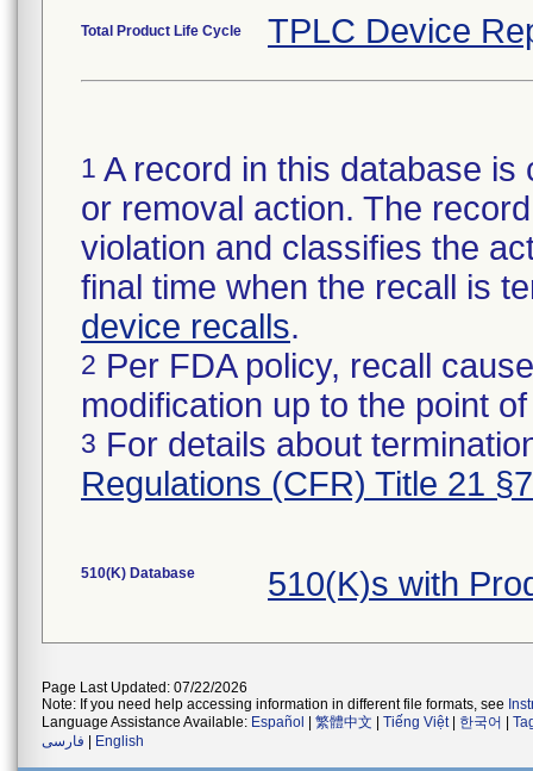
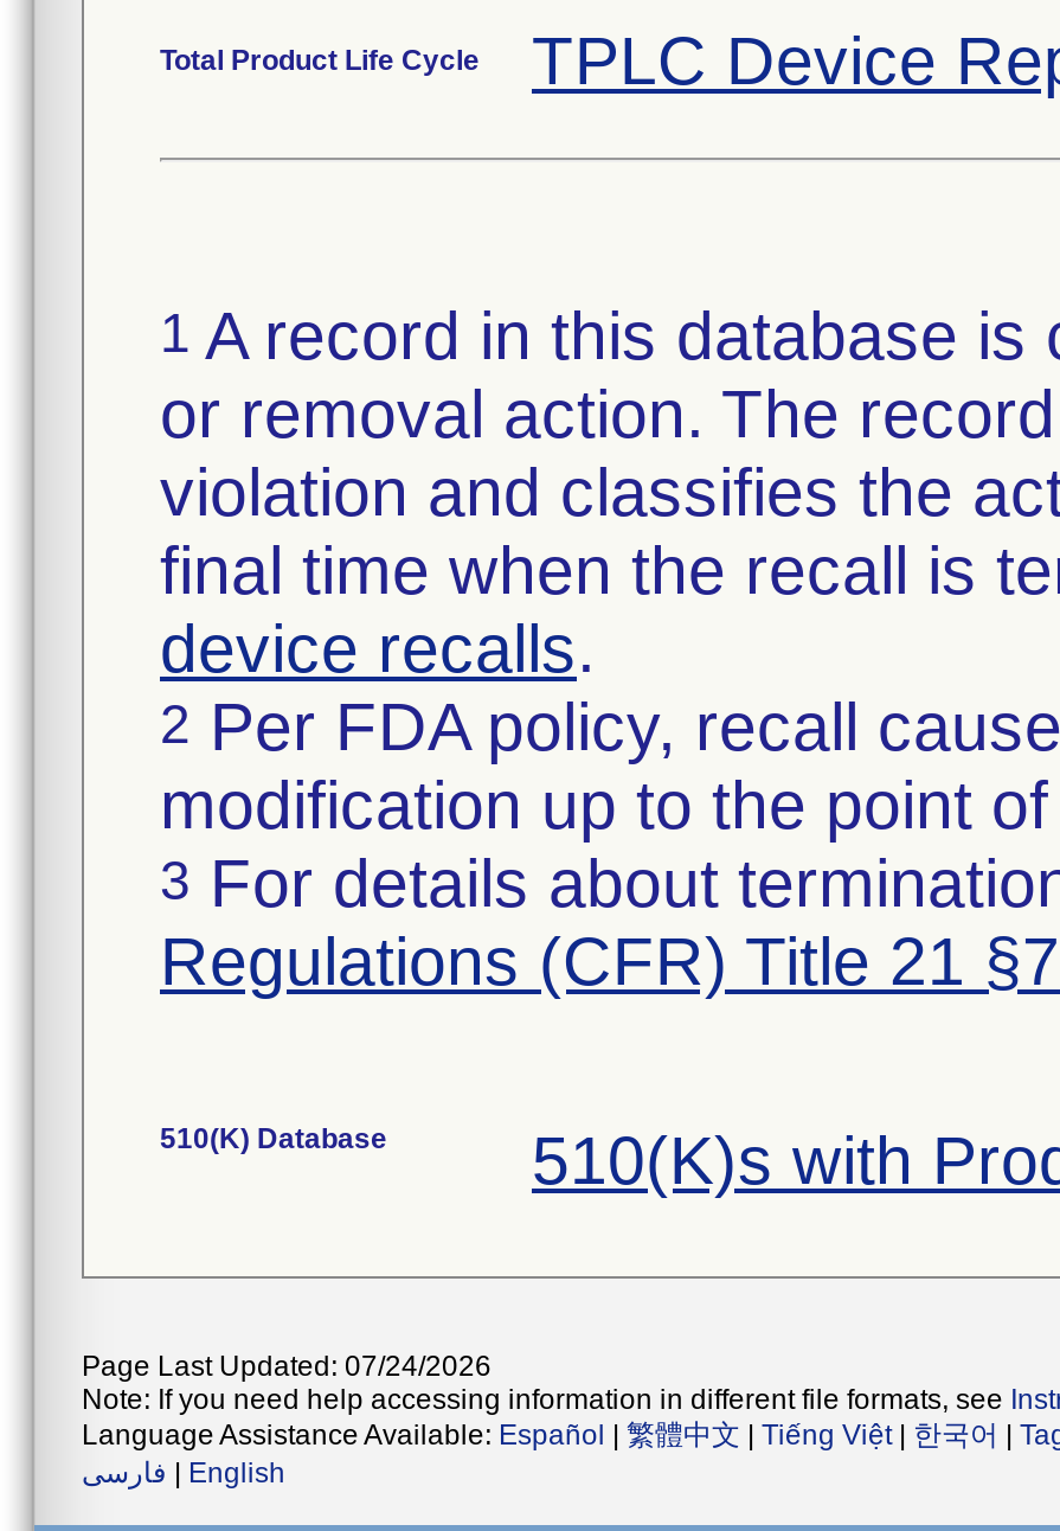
[42,679,247,696] Page Last Updated: 07/22/2026 -> [82,1350,492,1383] Page Last Updated: 07/24/2026

